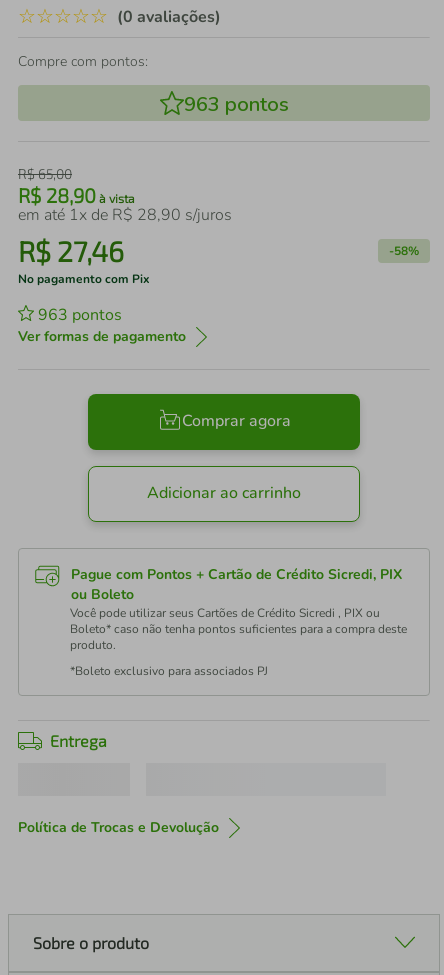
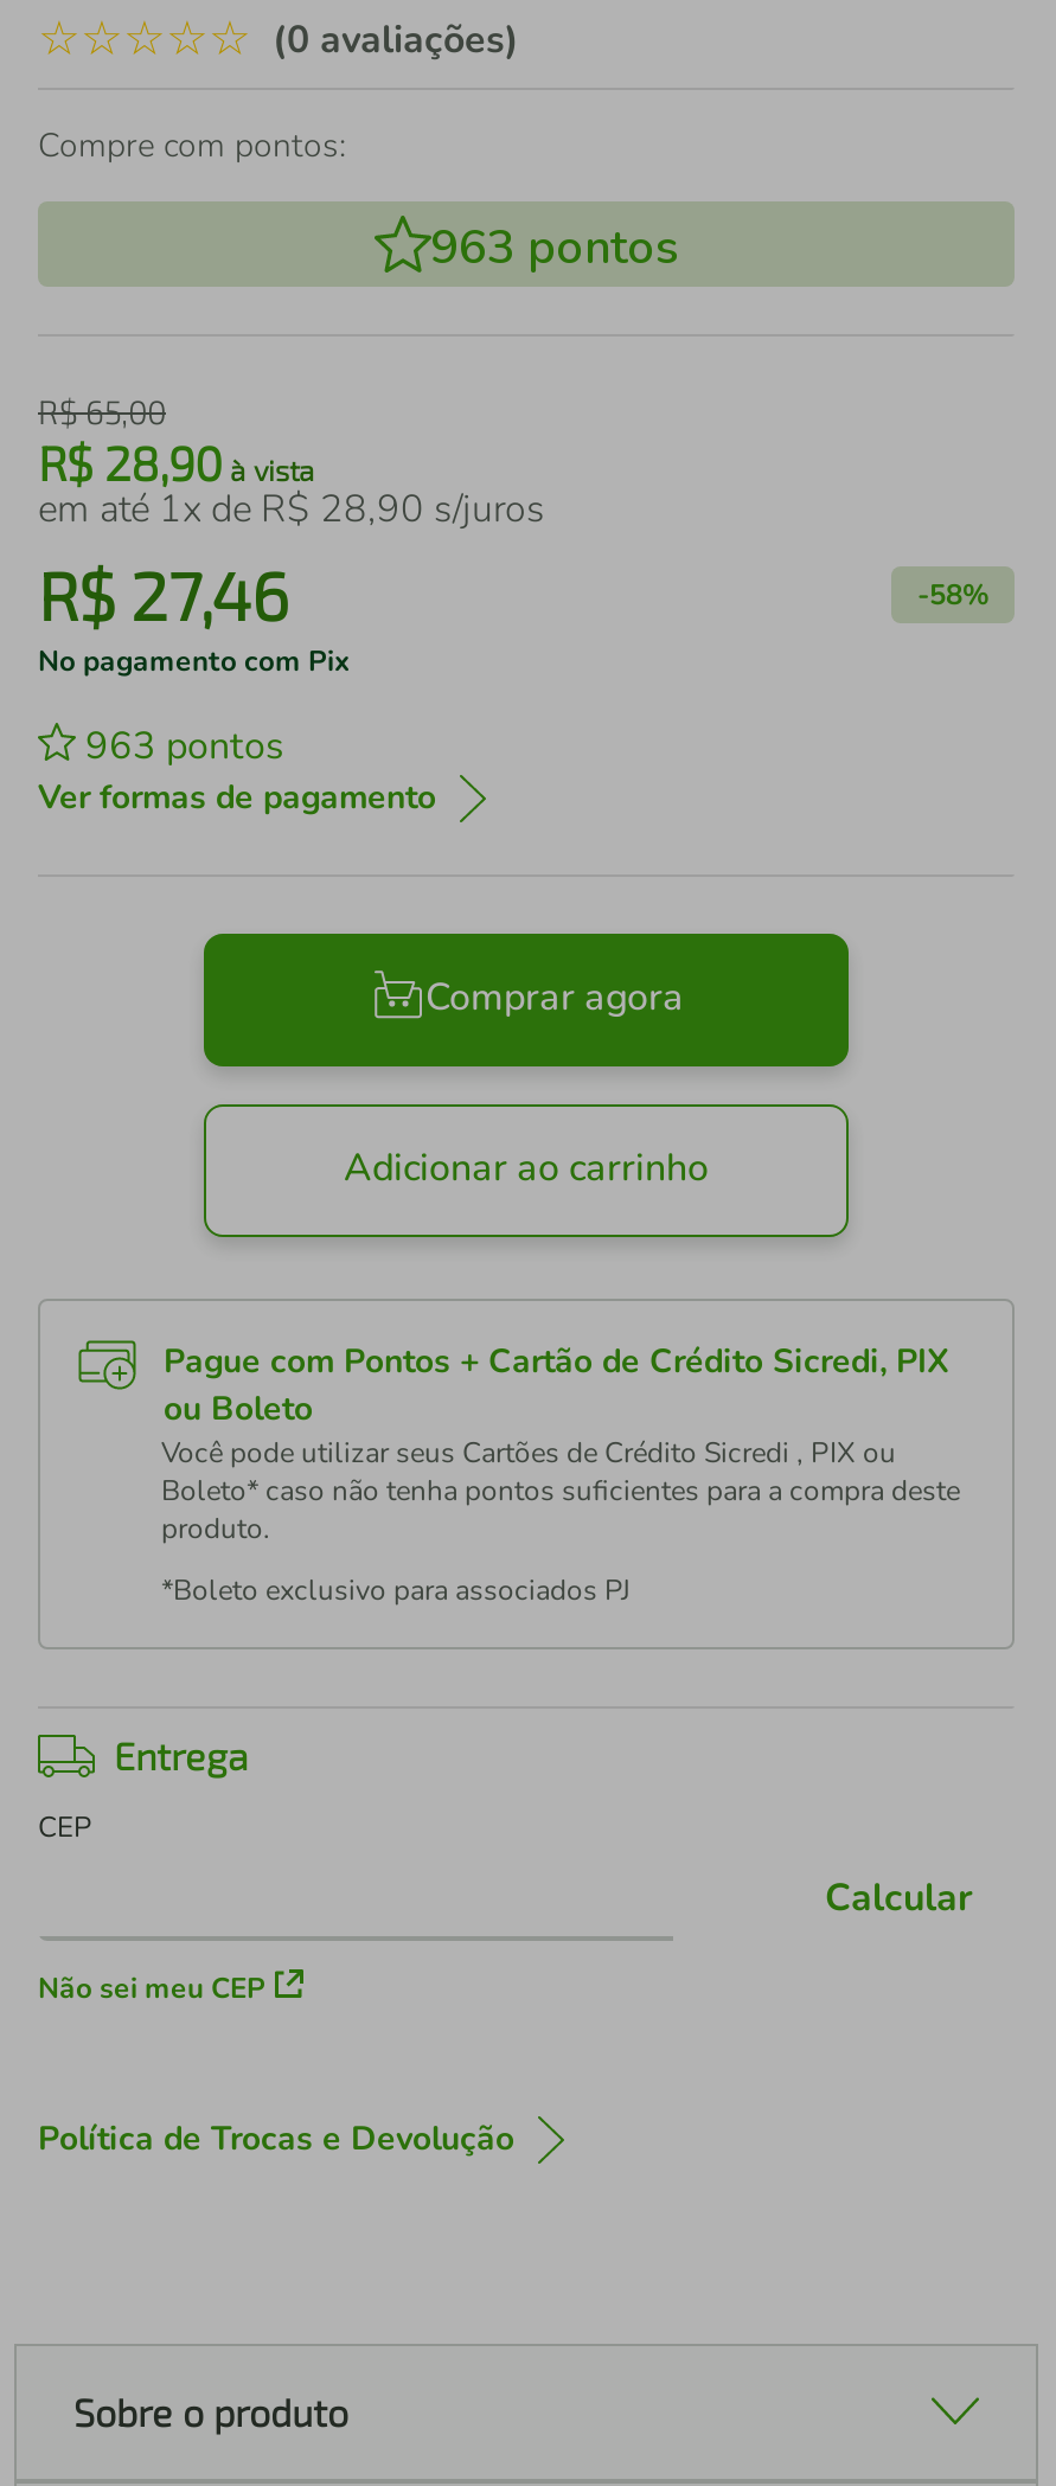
none -> [38,1808,92,1846] CEP
none -> [38,1969,265,2007] Não sei meu CEP
none -> [825,1873,972,1926] Calcular

